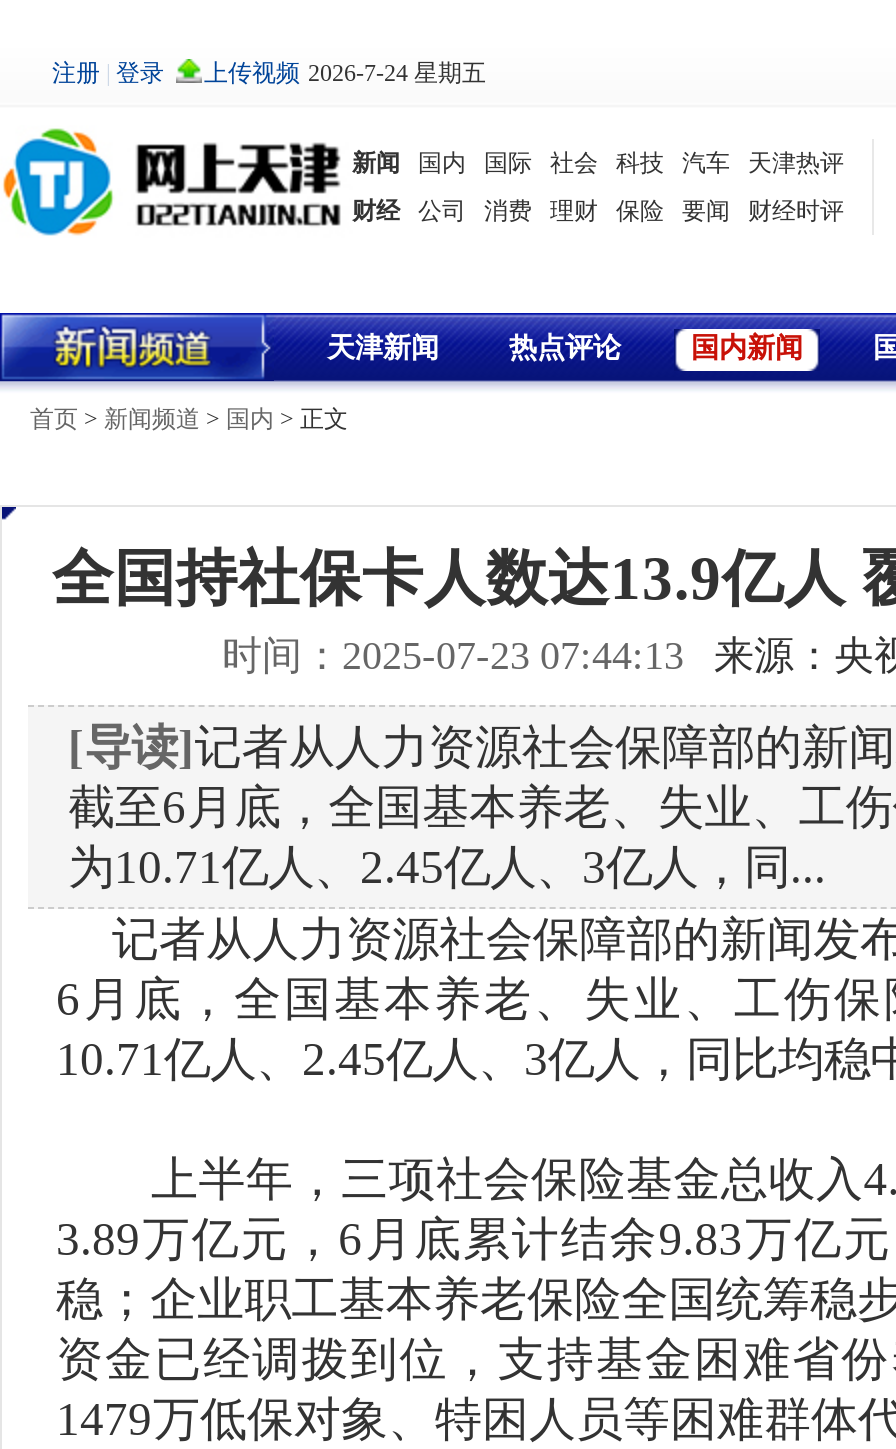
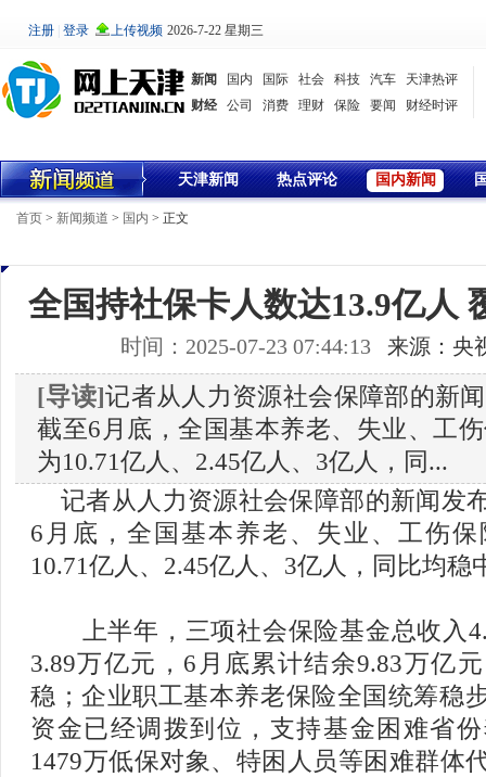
[308,59,486,87] 2026-7-24 星期五 -> [167,23,264,38] 2026-7-22 星期三

